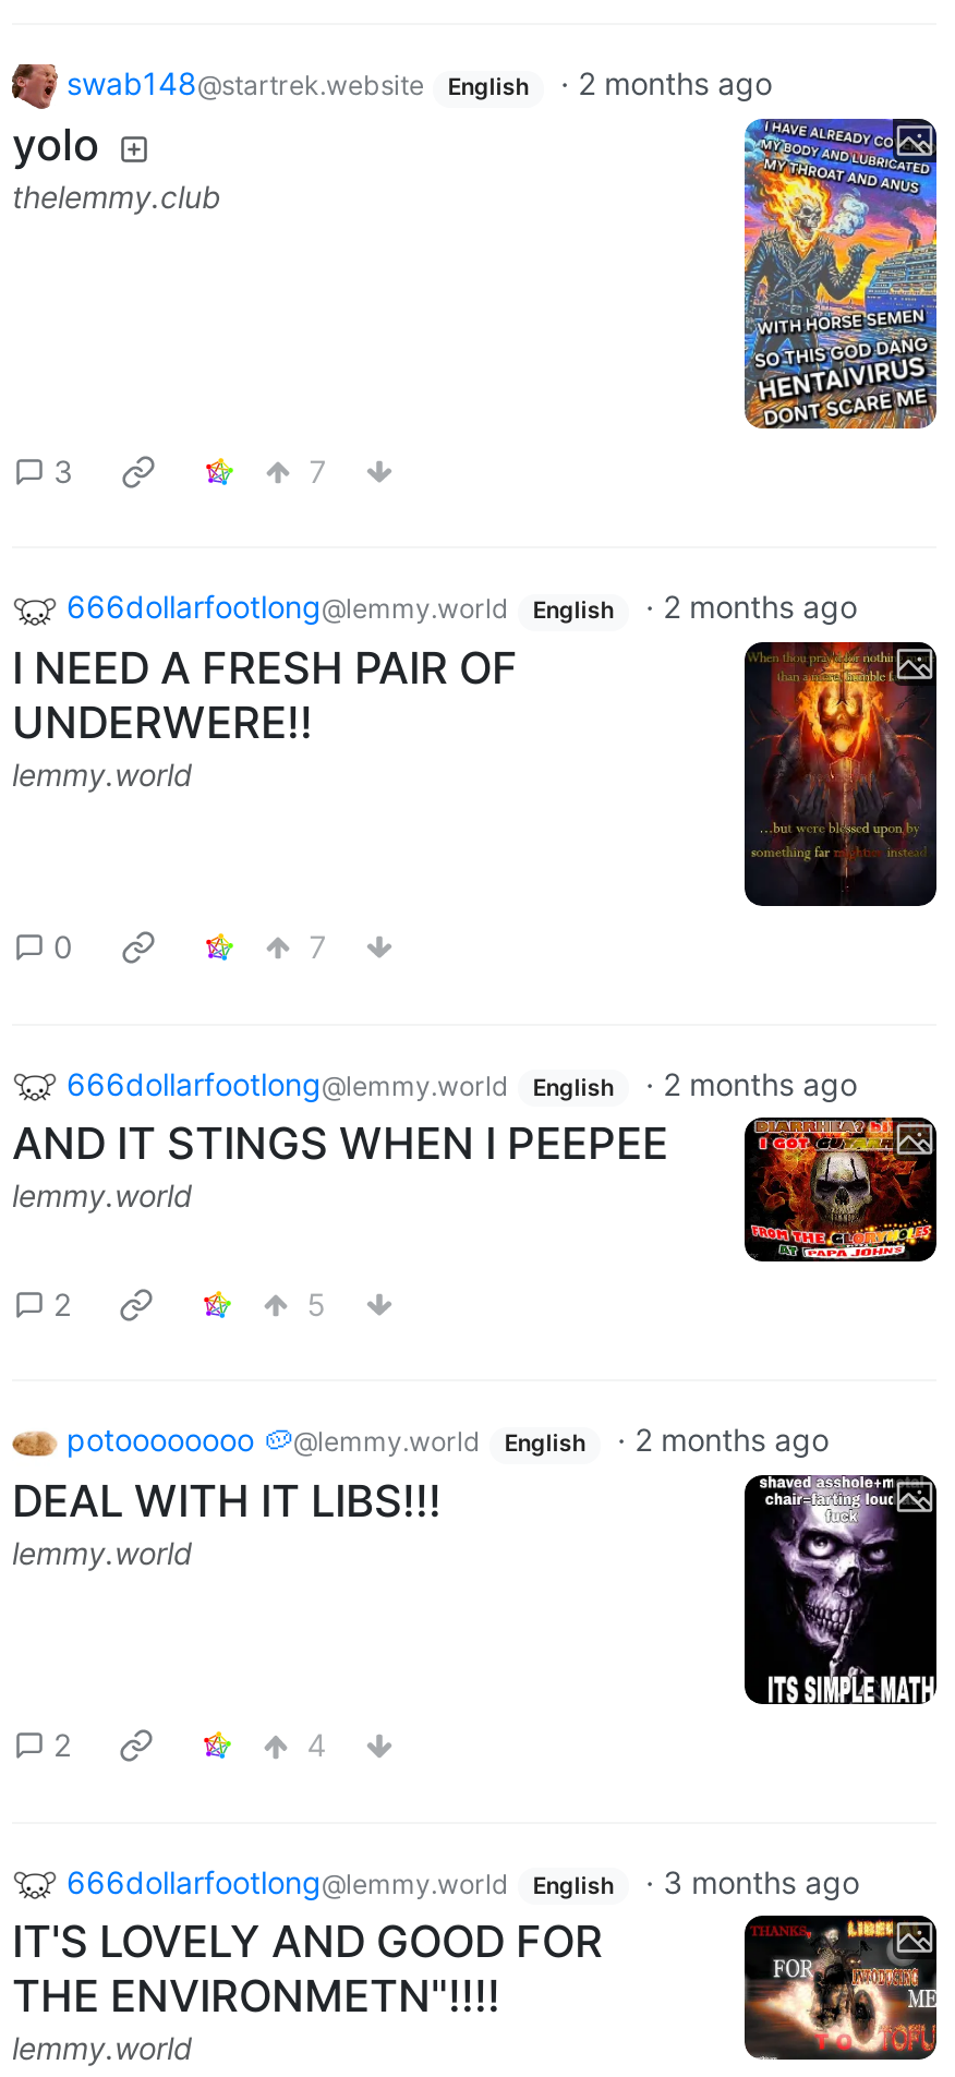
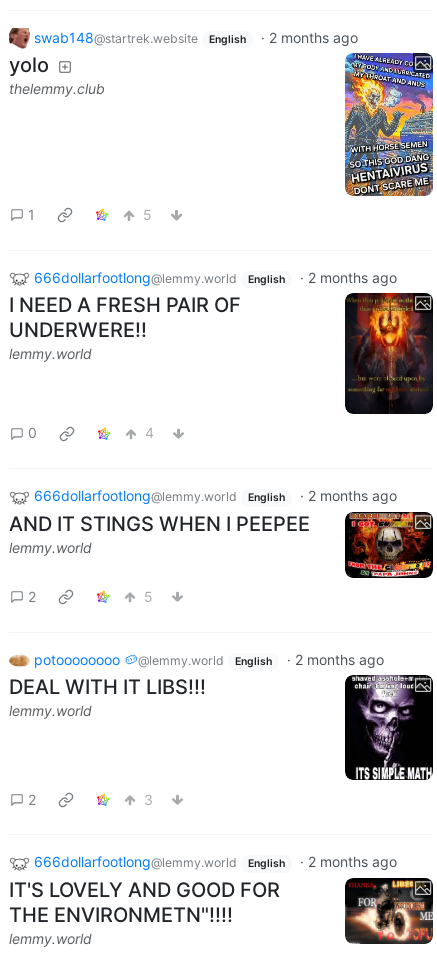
[53,452,73,489] 3 -> [28,206,35,223] 1
[309,452,326,489] 7 -> [143,206,152,223] 5
[309,928,326,965] 7 -> [145,424,154,441] 4
[307,1726,326,1763] 4 -> [144,791,153,808] 3
[67,1862,859,1900] 666dollarfootlong@lemmy.world English · 3 months ago -> [34,853,397,870] 666dollarfootlong@lemmy.world English · 2 months ago

